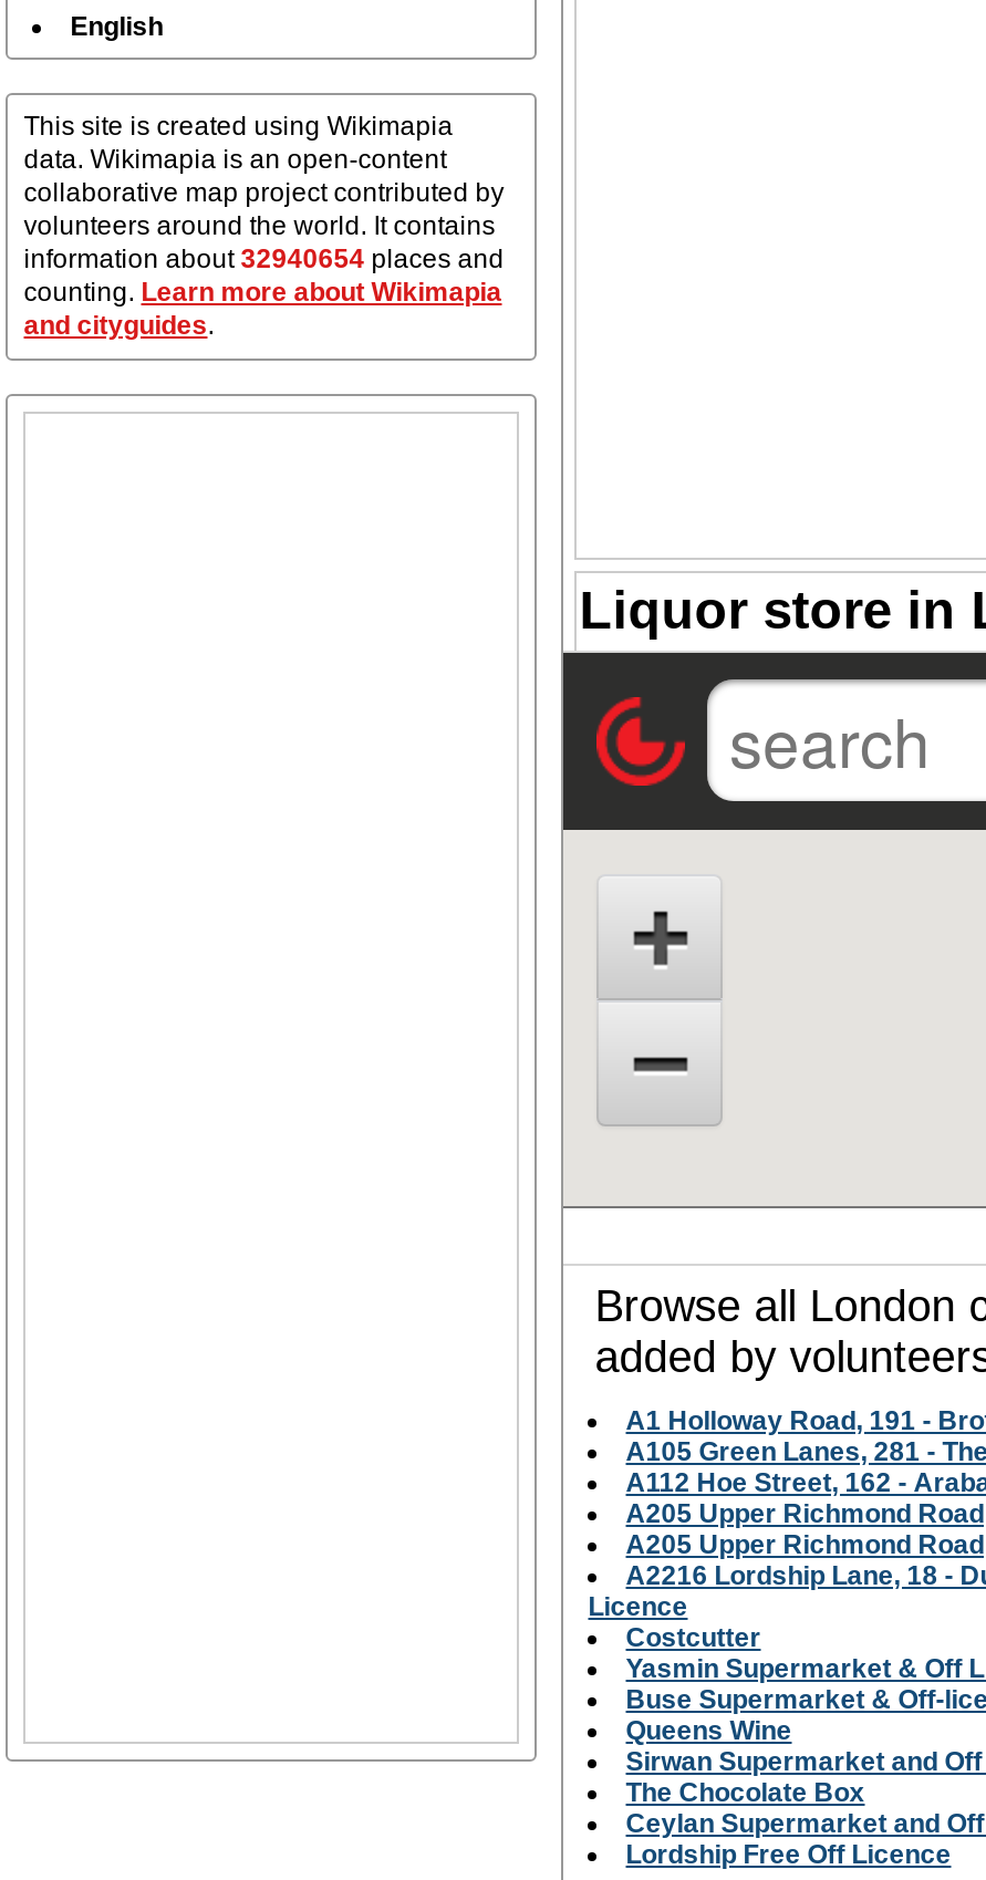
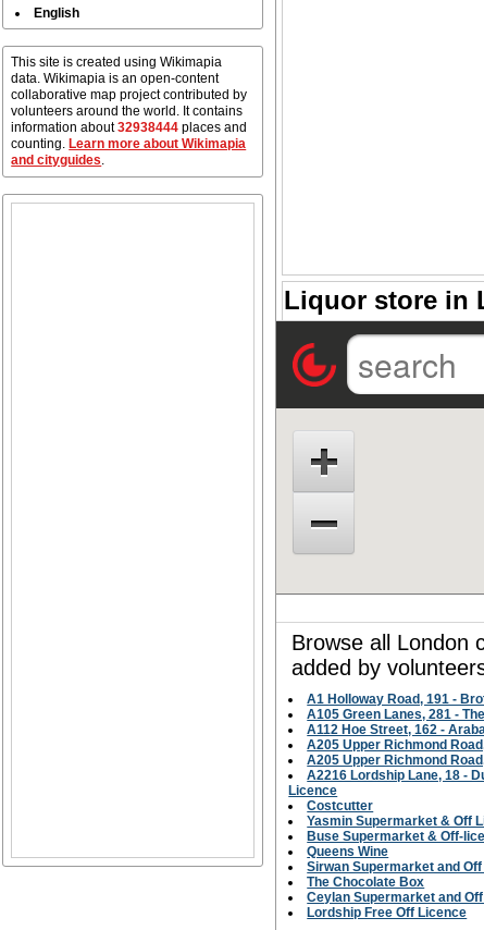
[24,243,504,274] information about 32940654 places and -> [11,120,247,135] information about 32938444 places and

